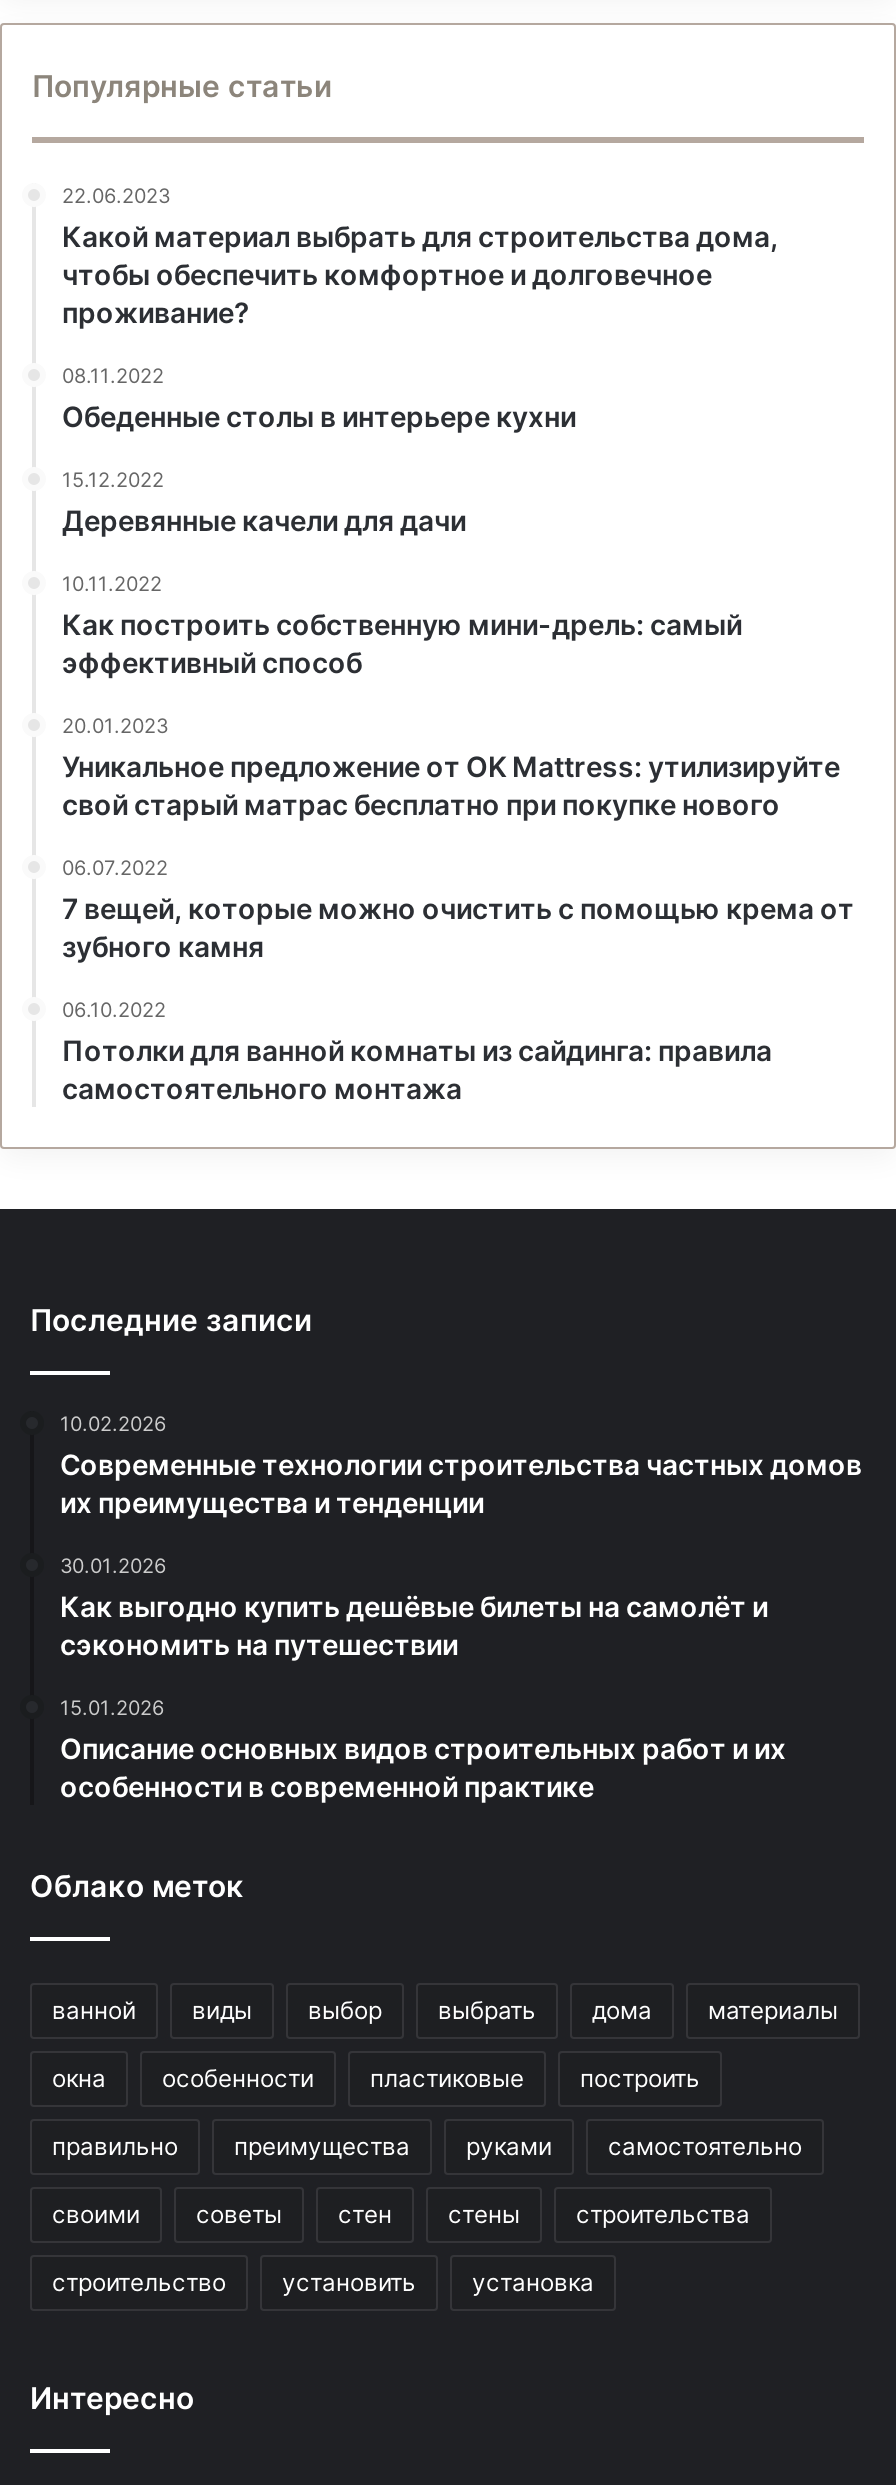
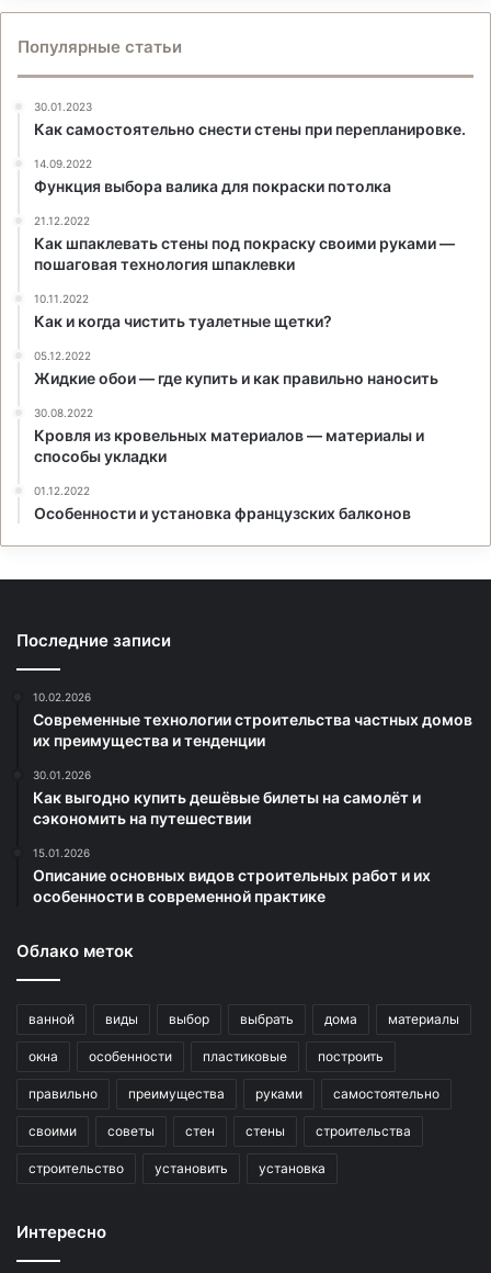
[62,183,778,329] 22.06.2023 | Какой материал выбрать для строительства дома, | чтобы обеспечить комфортное и долговечное | проживание? -> [34,100,466,138] 30.01.2023 | Как самостоятельно снести стены при перепланировке.
[62,363,576,433] 08.11.2022 | Обеденные столы в интерьере кухни -> [34,157,391,195] 14.09.2022 | Функция выбора валика для покраски потолка
[62,467,466,537] 15.12.2022 | Деревянные качели для дачи -> [34,214,455,273] 21.12.2022 | Как шпаклевать стены под покраску своими руками — | пошаговая технология шпаклевки
[62,607,742,679] Как построить собственную мини-дрель: самый | эффективный способ -> [34,312,332,330] Как и когда чистить туалетные щетки?
[62,713,840,821] 20.01.2023 | Уникальное предложение от OK Mattress: утилизируйте | свой старый матрас бесплатно при покупке нового -> [34,349,438,387] 05.12.2022 | Жидкие обои — где купить и как правильно наносить
[62,855,854,963] 06.07.2022 | 7 вещей, которые можно очистить с помощью крема от | зубного камня -> [34,406,424,465] 30.08.2022 | Кровля из кровельных материалов — материалы и | способы укладки
[62,997,772,1105] 06.10.2022 | Потолки для ванной комнаты из сайдинга: правила | самостоятельного монтажа -> [34,484,411,522] 01.12.2022 | Особенности и установка французских балконов

